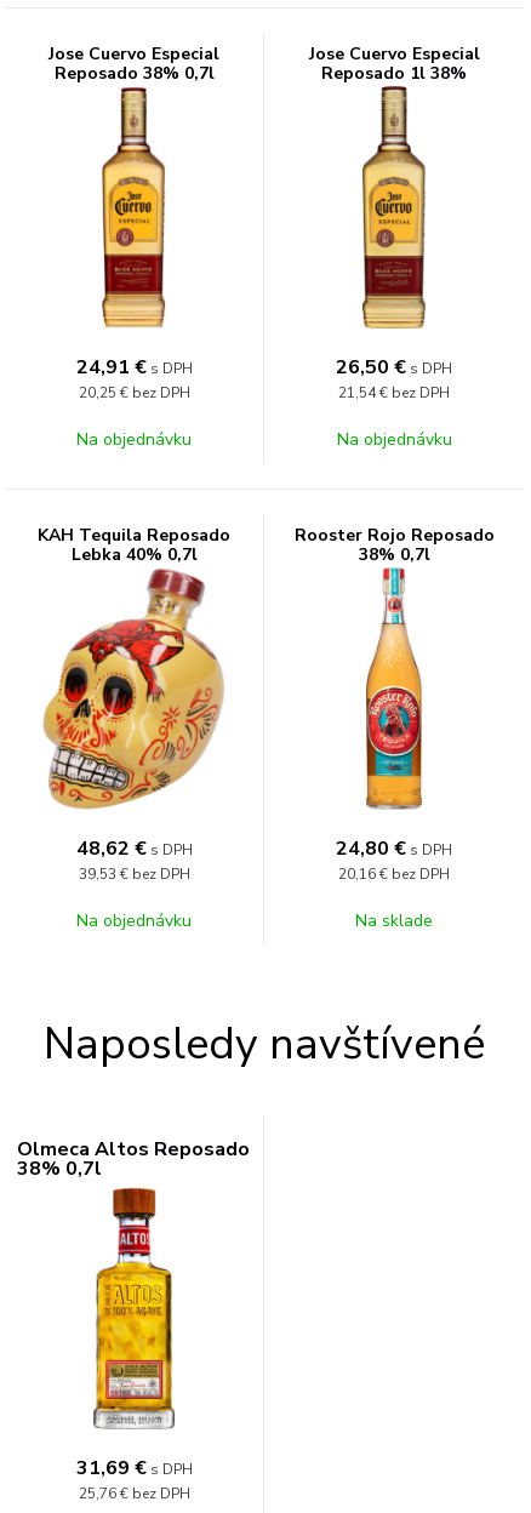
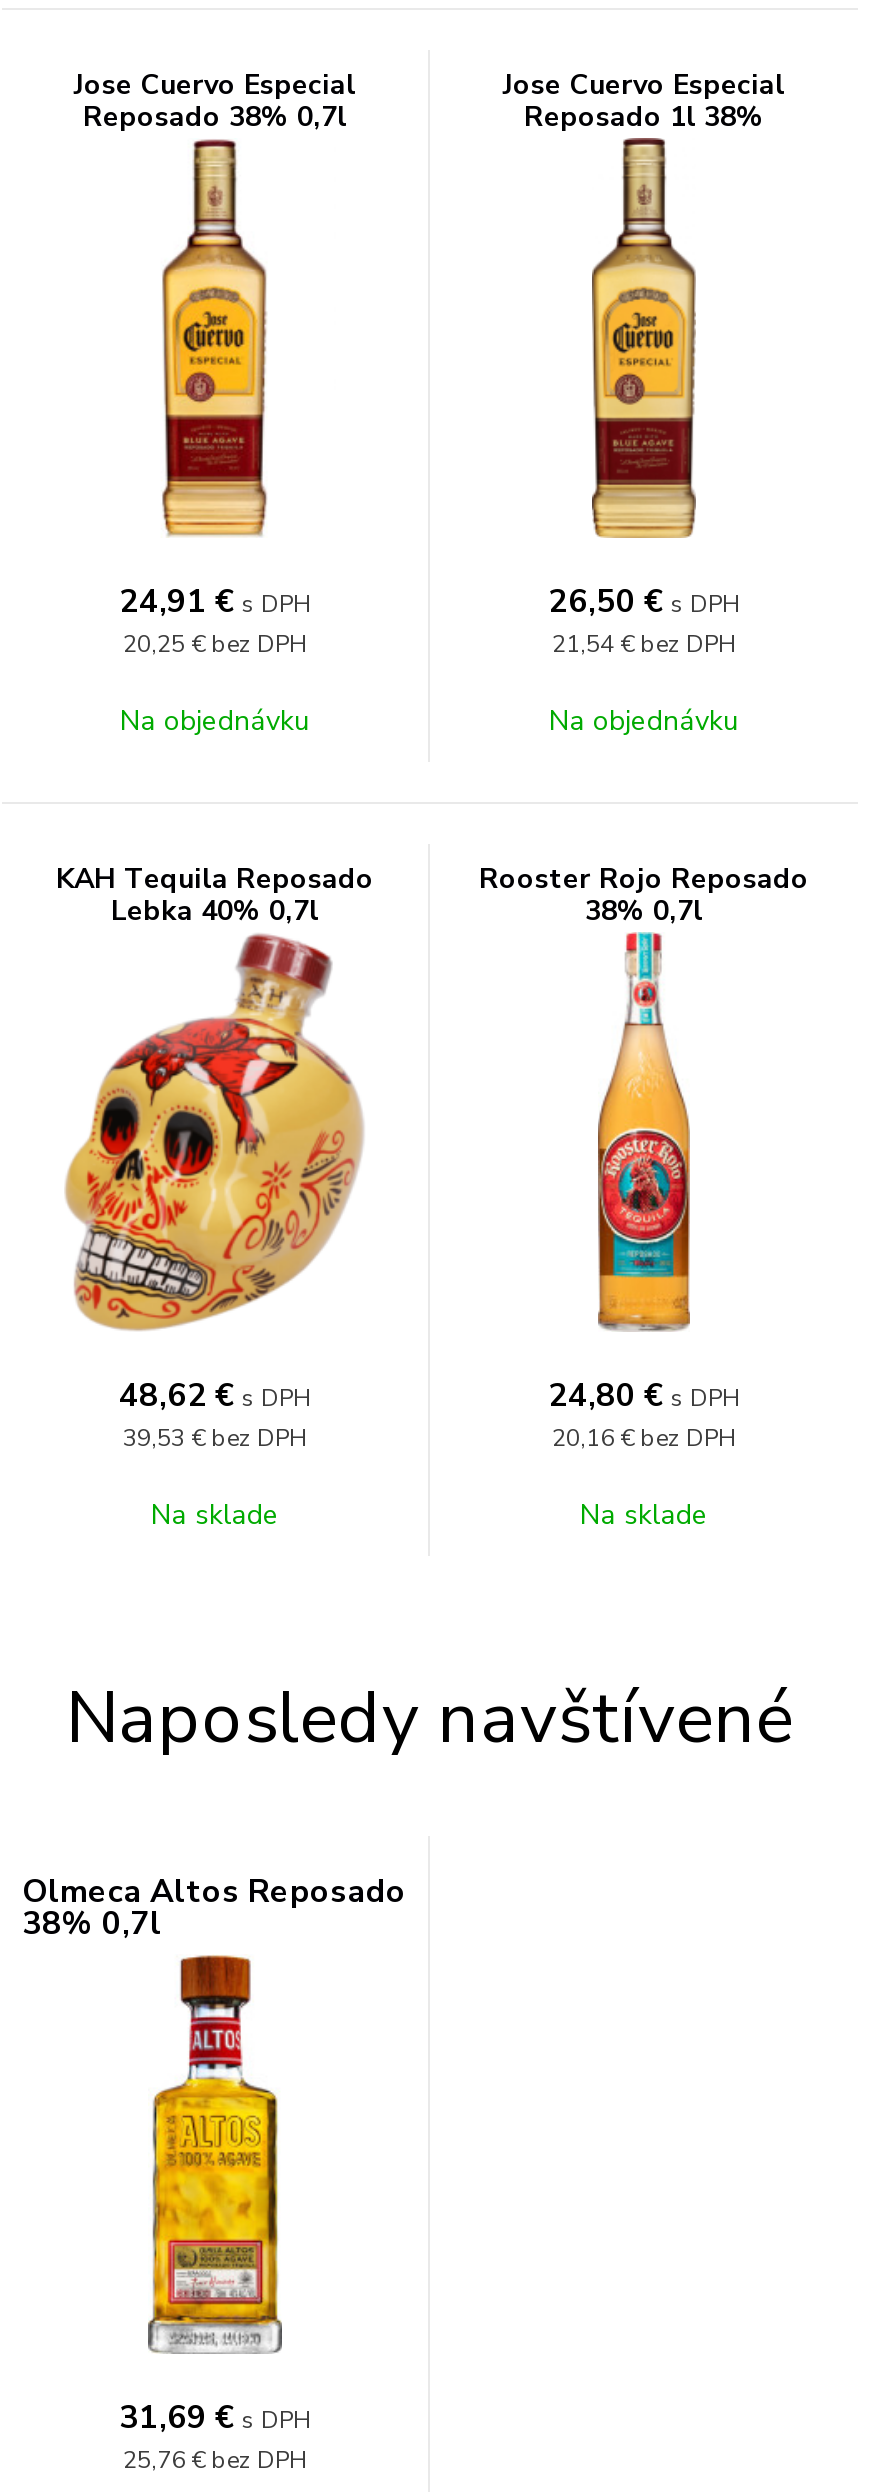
[76,909,192,932] Na objednávku -> [151,1496,279,1534] Na sklade

